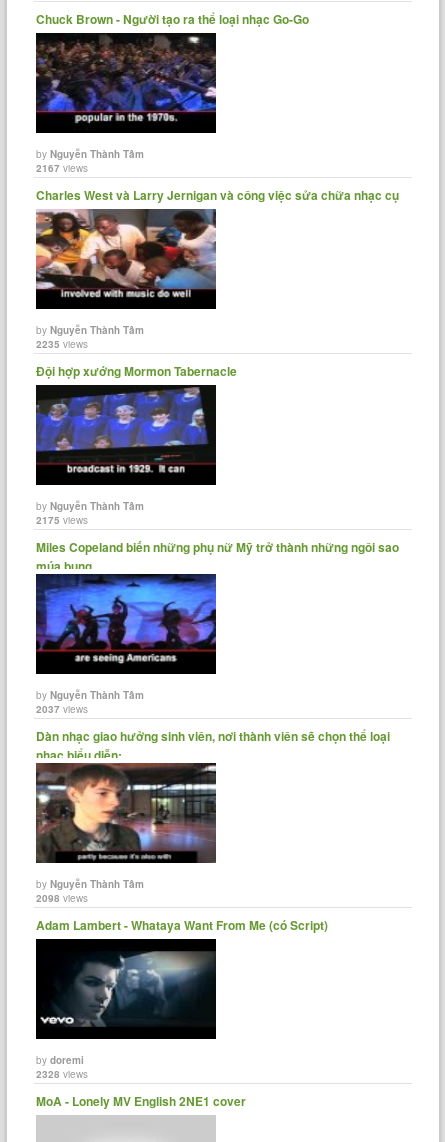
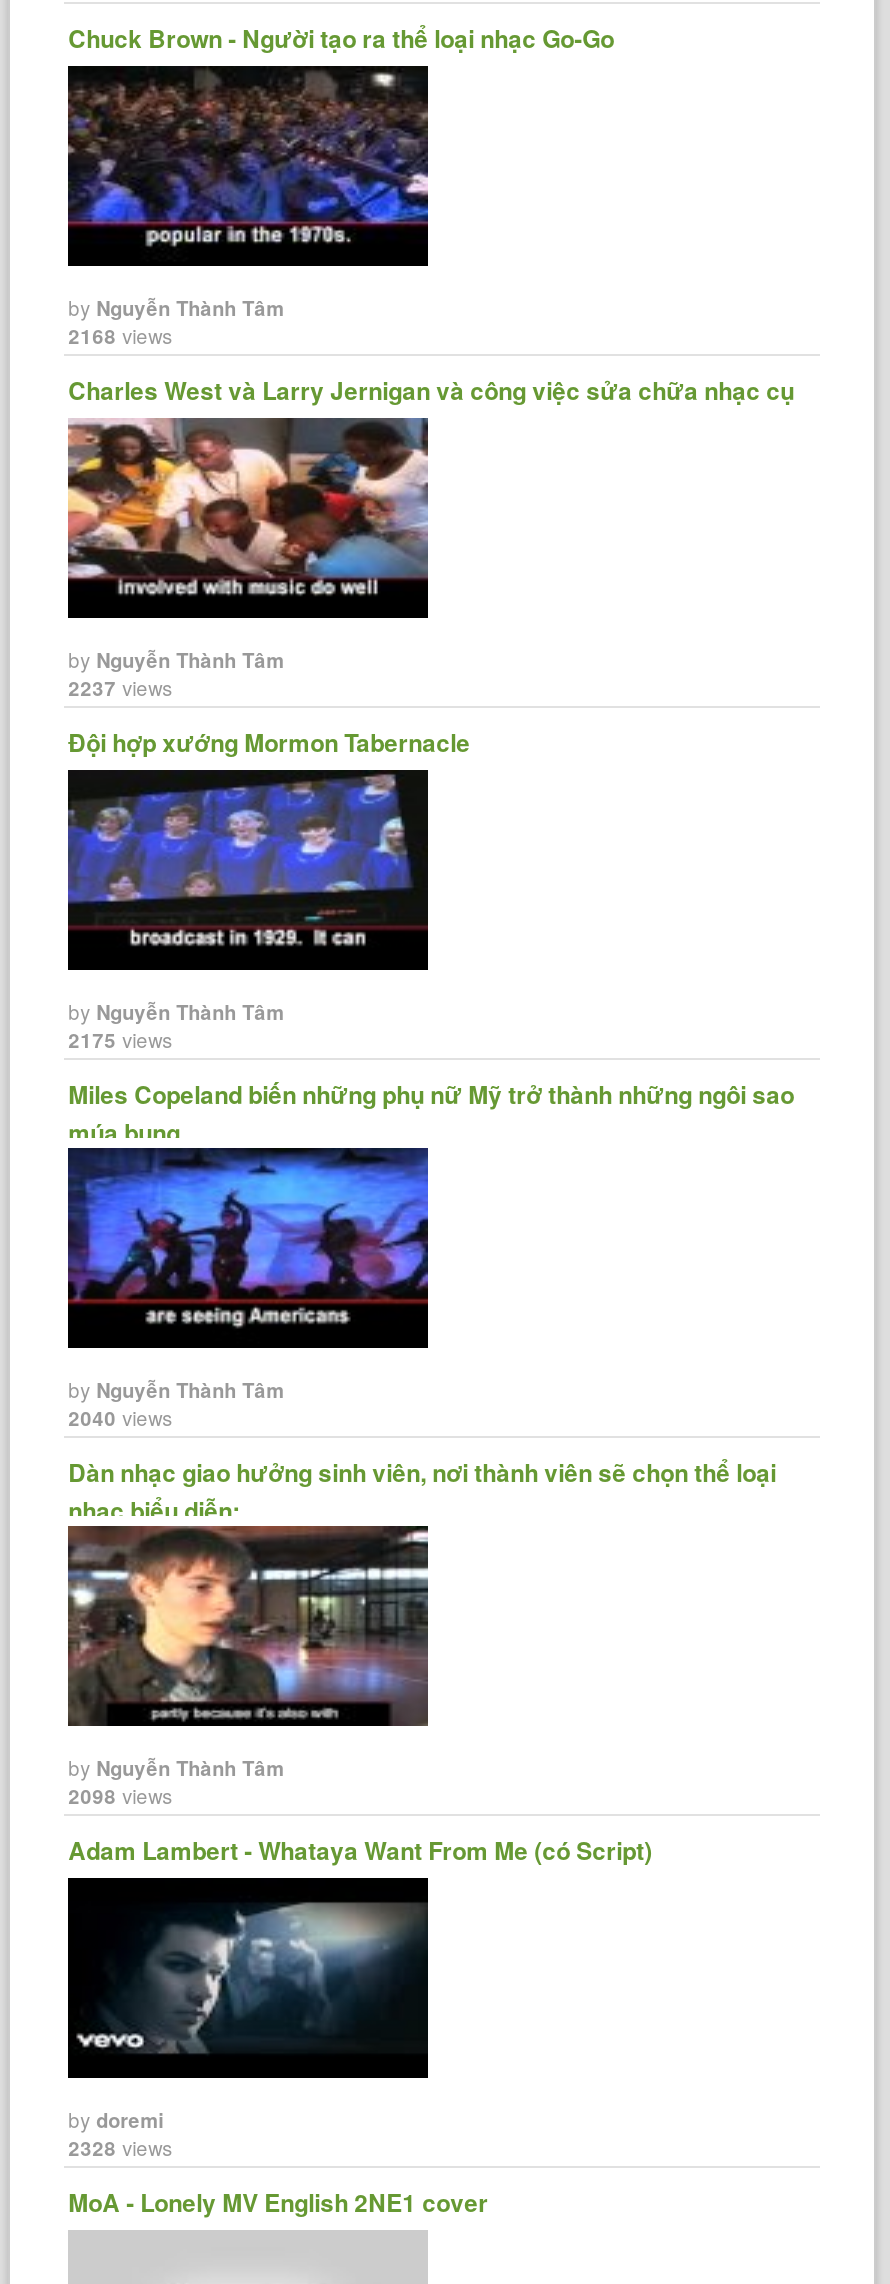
[36,160,88,174] 2167views -> [68,321,172,349] 2168views
[36,336,88,350] 2235views -> [68,673,172,701] 2237views
[36,701,88,715] 2037views -> [68,1403,172,1431] 2040views

